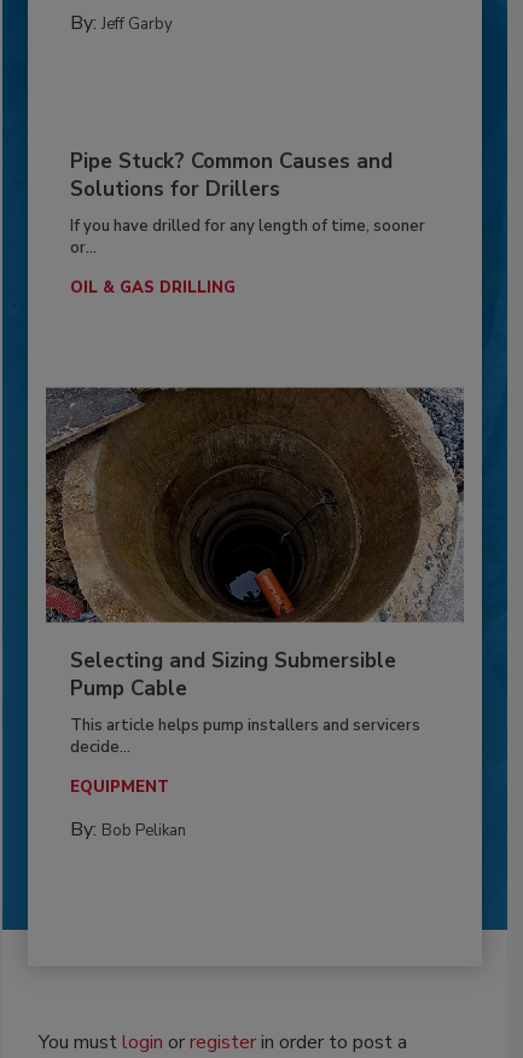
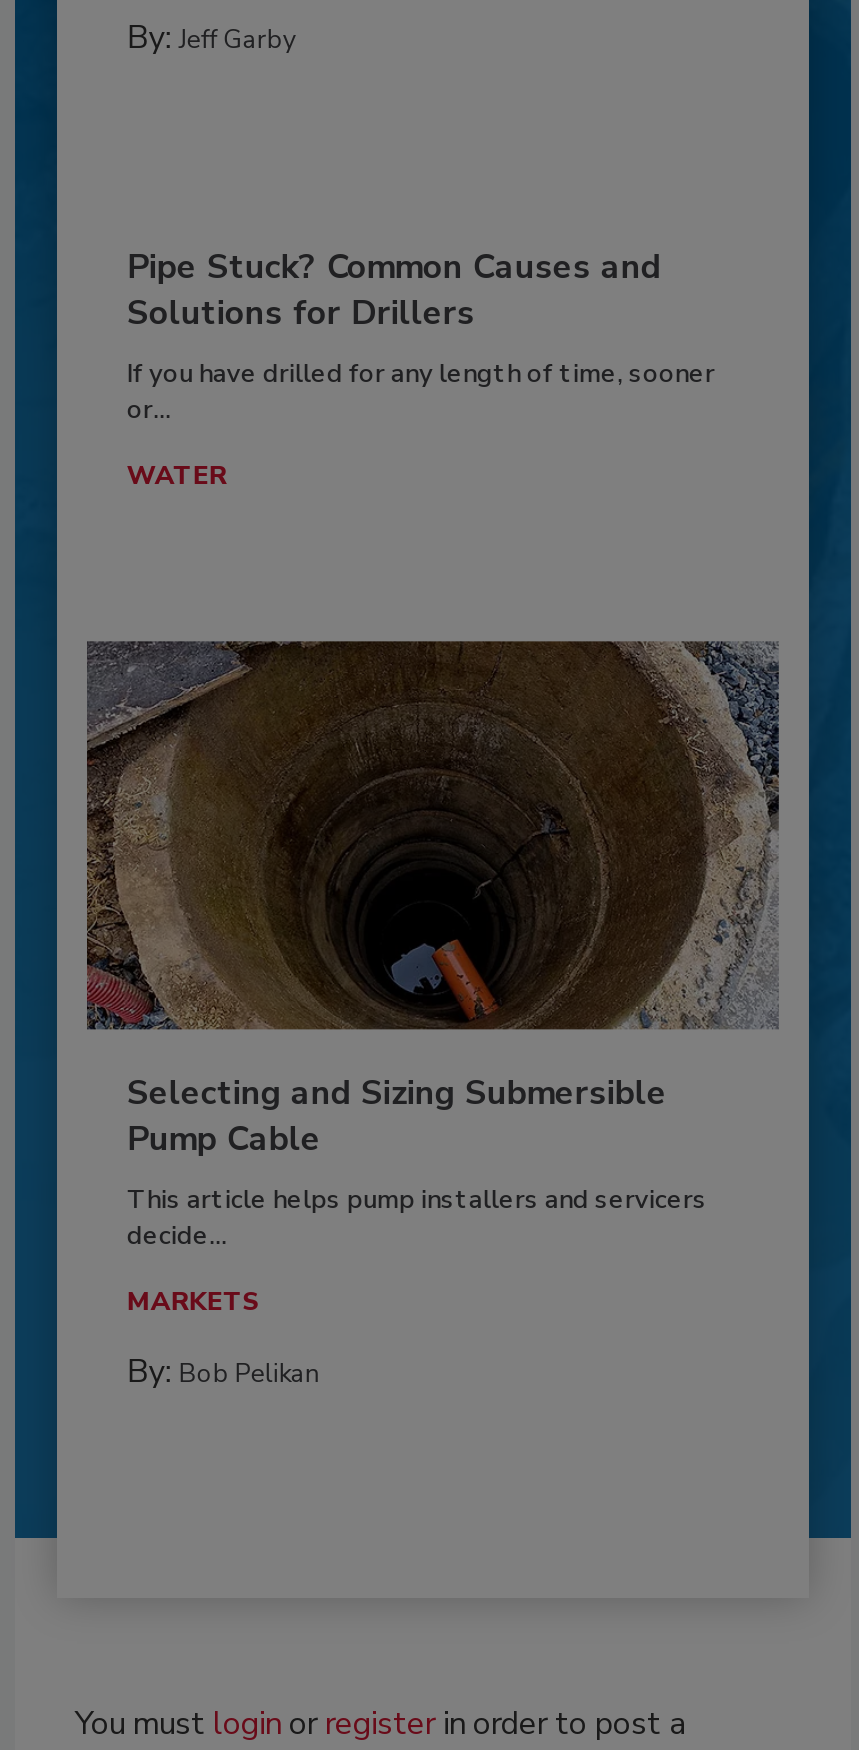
[70,277,235,299] OIL & GAS DRILLING -> [127,459,227,495] WATER
[70,776,169,798] EQUIPMENT -> [127,1284,261,1320] MARKETS

